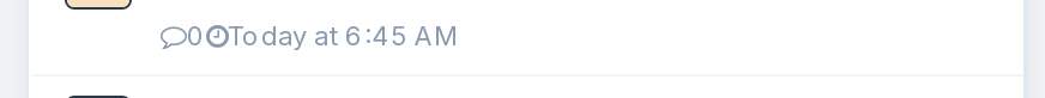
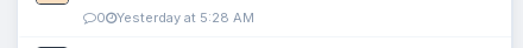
[228,19,458,53] Today at 6:45 AM -> [116,9,254,26] Yesterday at 5:28 AM

